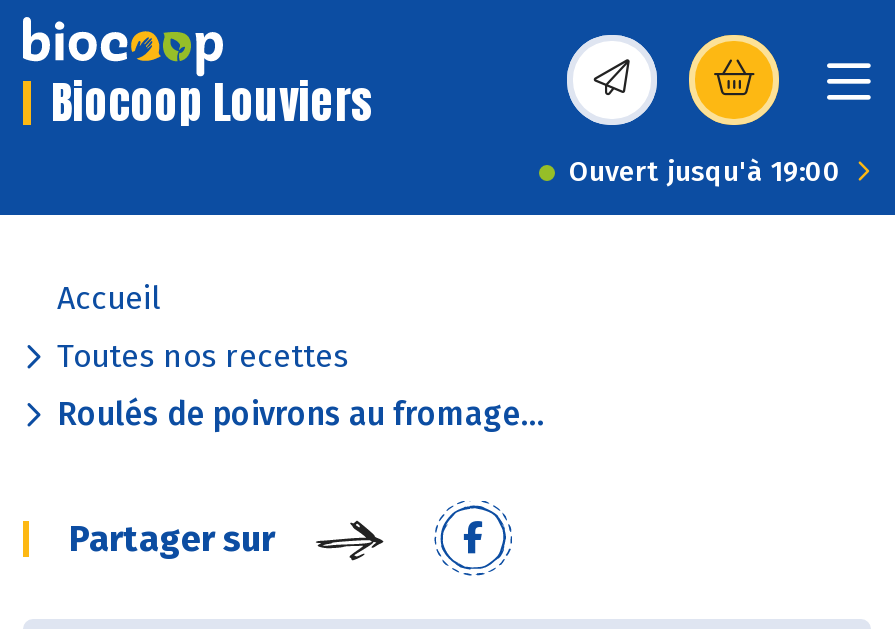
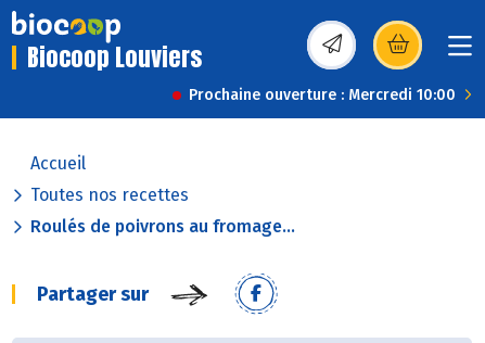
[569,155,841,189] Ouvert jusqu'à 19:00 -> [189,86,456,104] Prochaine ouverture : Mercredi 10:00

